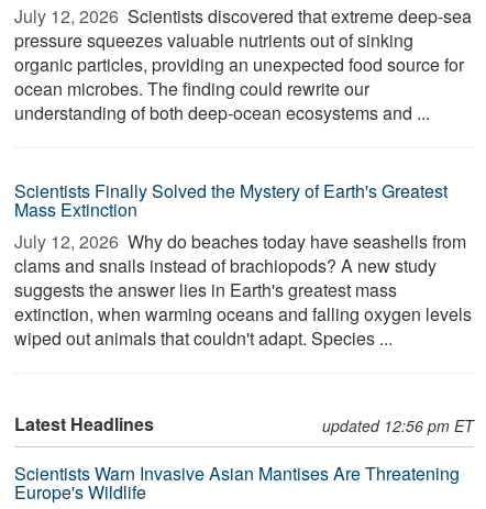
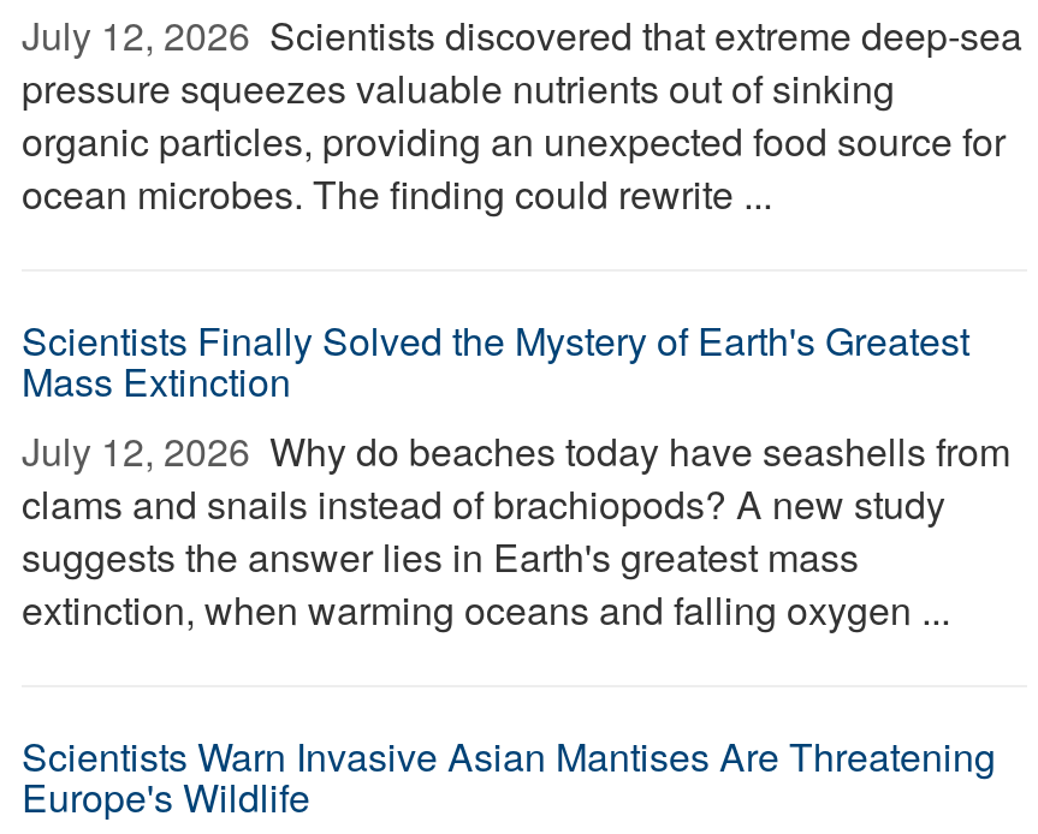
[14,76,430,125] ocean microbes. The finding could rewrite our | understanding of both deep-ocean ecosystems and ... -> [22,166,772,221] ocean microbes. The finding could rewrite ...
[14,301,474,436] extinction, when warming oceans and falling oxygen levels | wiped out animals that couldn't adapt. Species ... | Latest Headlines | updated 12:56 pm ET -> [22,582,950,637] extinction, when warming oceans and falling oxygen ...

